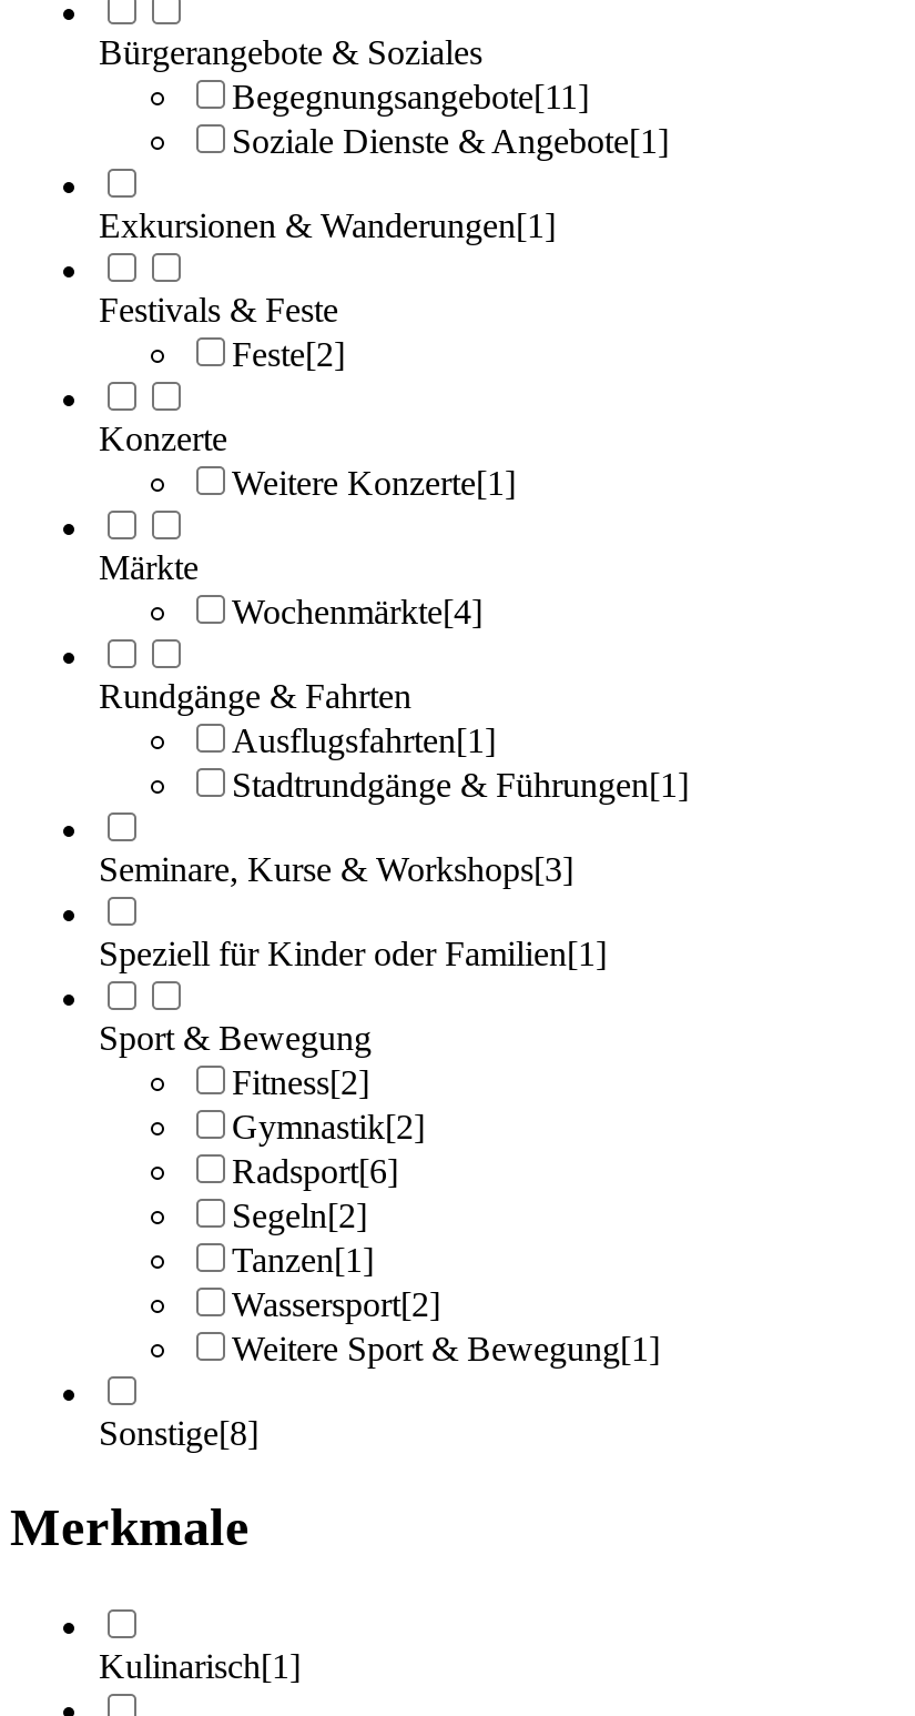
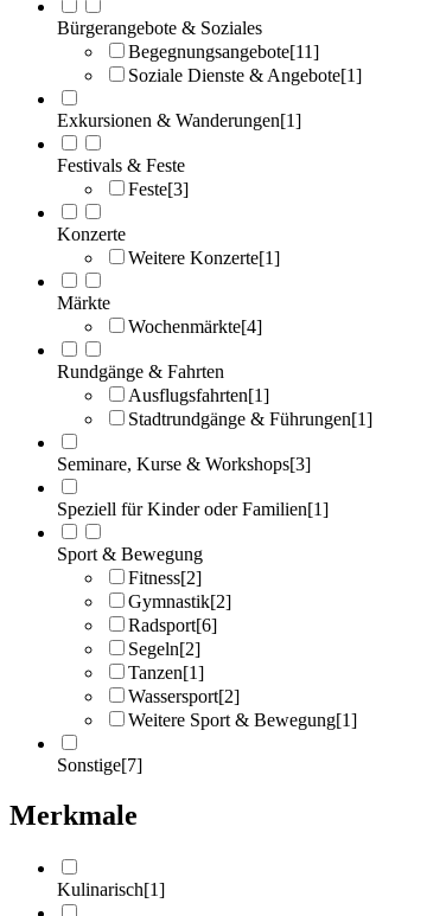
[232,335,345,372] Feste[2] -> [128,179,189,199] Feste[3]
[99,1413,258,1451] Sonstige[8] -> [57,754,142,775] Sonstige[7]

